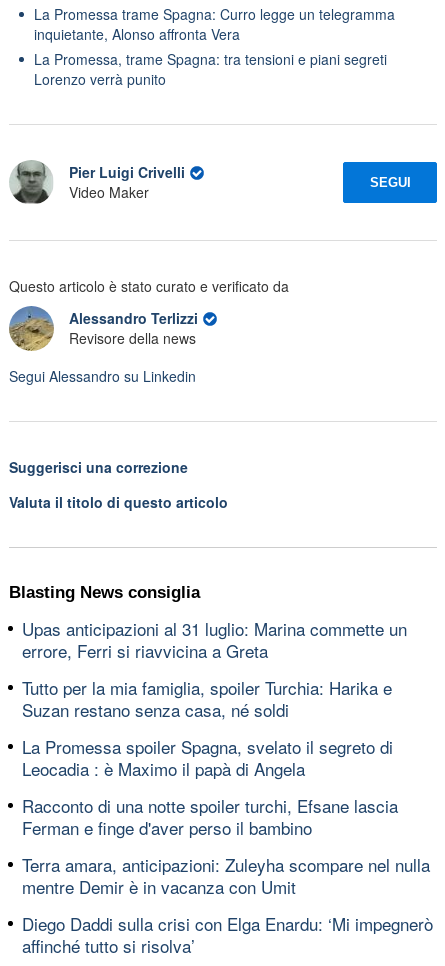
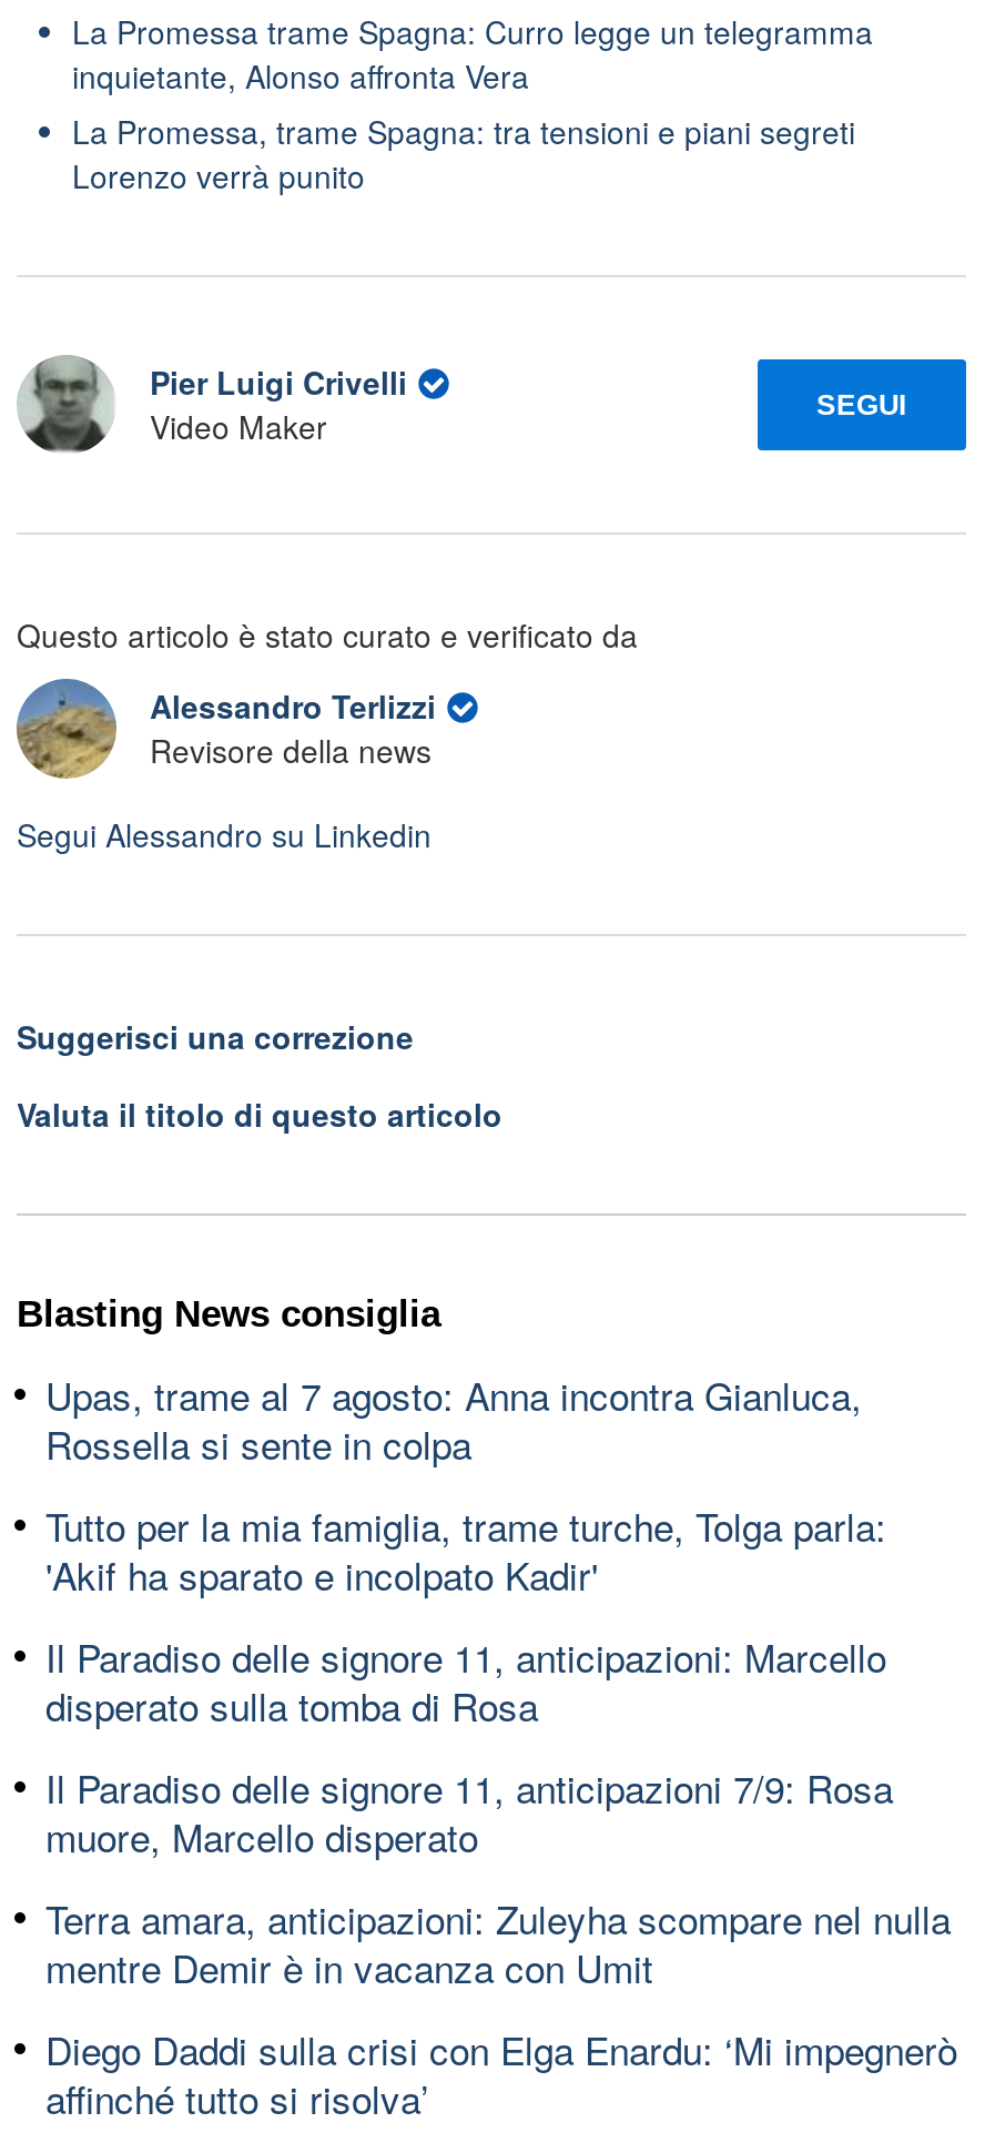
[22,615,407,662] Upas anticipazioni al 31 luglio: Marina commette un | errore, Ferri si riavvicina a Greta -> [45,1365,862,1470] Upas, trame al 7 agosto: Anna incontra Gianluca, | Rossella si sente in colpa
[22,674,392,721] Tutto per la mia famiglia, spoiler Turchia: Harika e | Suzan restano senza casa, né soldi -> [45,1496,886,1601] Tutto per la mia famiglia, trame turche, Tolga parla: | 'Akif ha sparato e incolpato Kadir'
[22,733,393,780] La Promessa spoiler Spagna, svelato il segreto di | Leocadia : è Maximo il papà di Angela -> [45,1627,886,1731] Il Paradiso delle signore 11, anticipazioni: Marcello | disperato sulla tomba di Rosa
[22,792,398,839] Racconto di una notte spoiler turchi, Efsane lascia | Ferman e finge d'aver perso il bambino -> [45,1758,893,1862] Il Paradiso delle signore 11, anticipazioni 7/9: Rosa | muore, Marcello disperato

